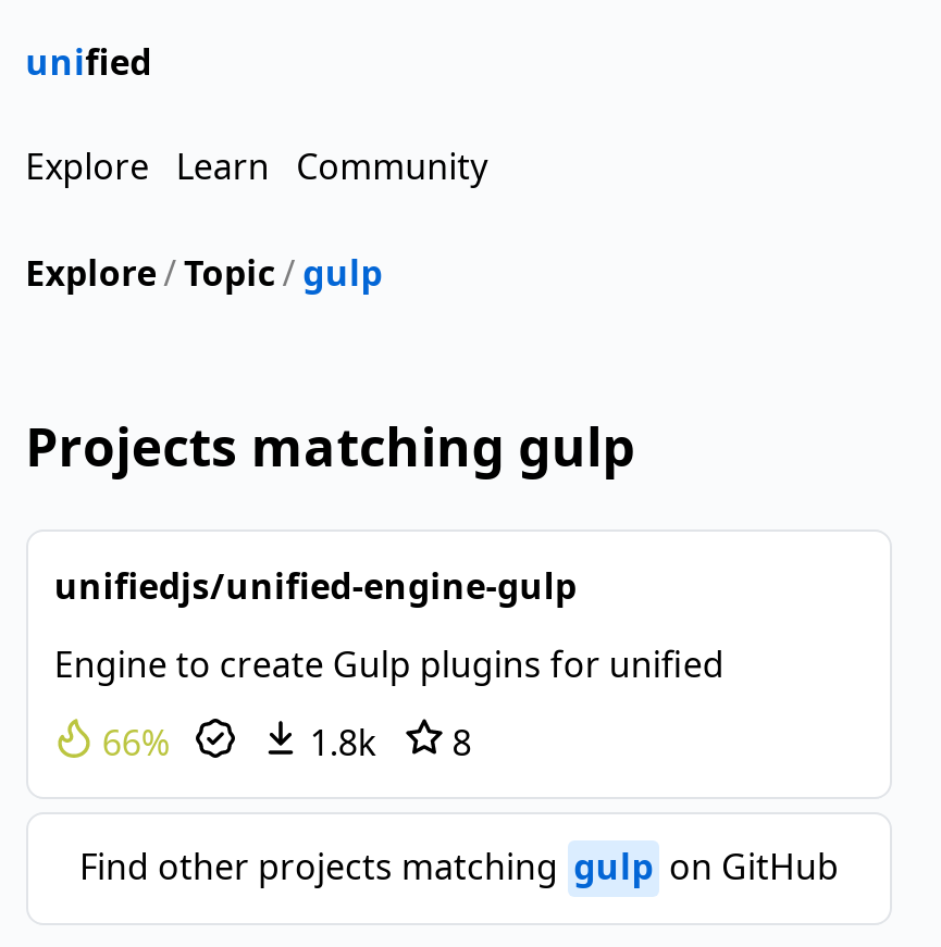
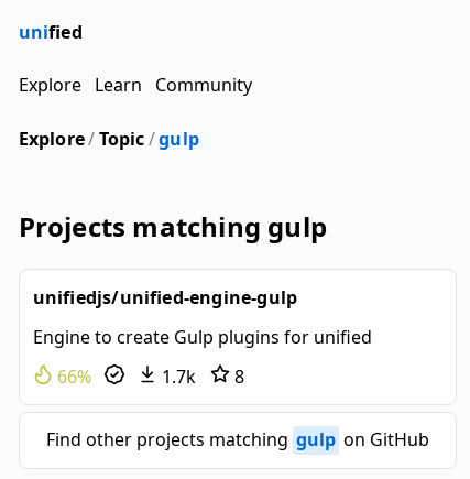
[301,719,471,767] 1.8k 8 -> [158,365,244,389] 1.7k 8

